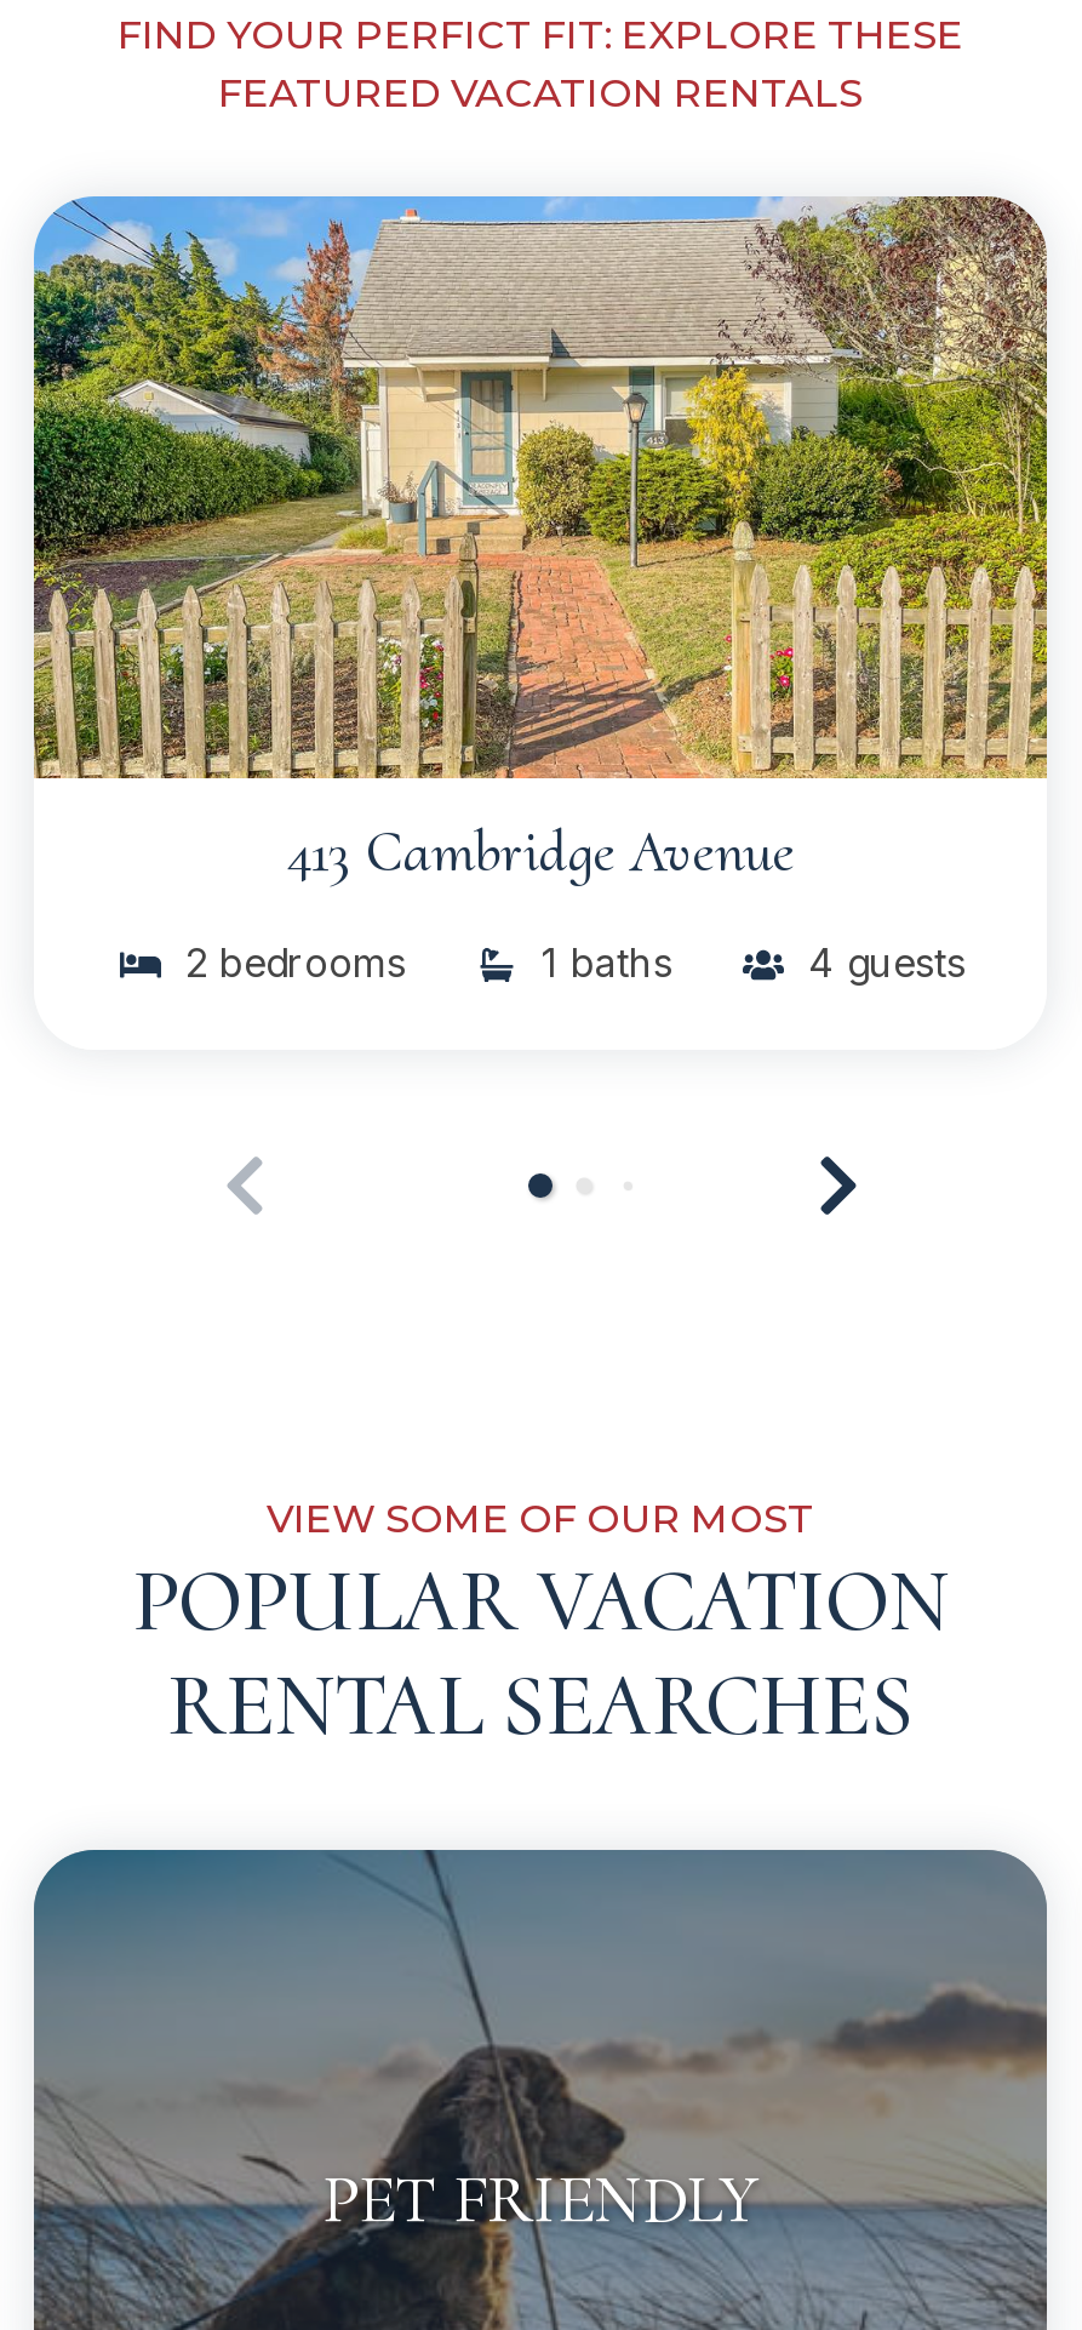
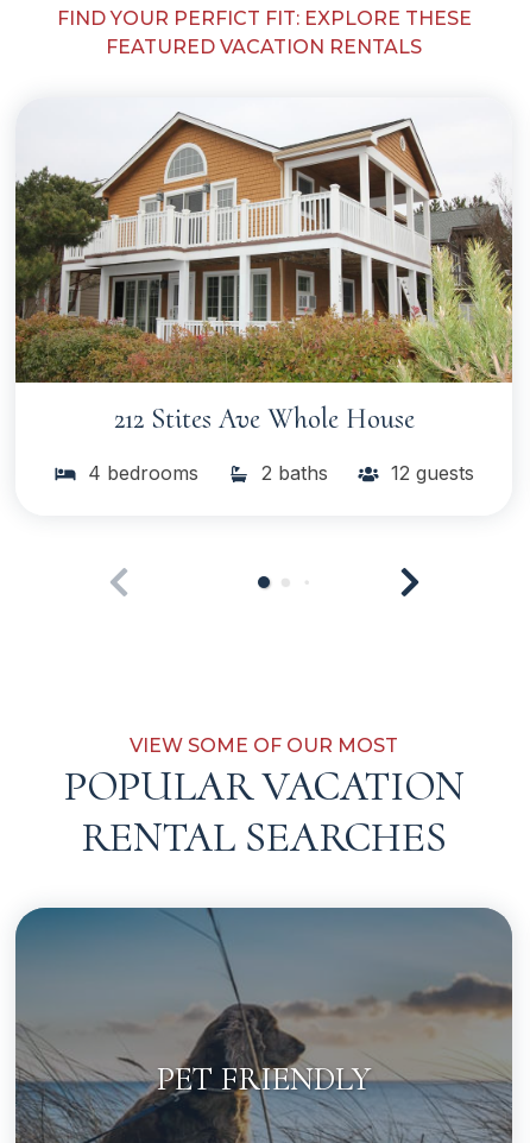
[32,194,1049,886] [image] | 413 Cambridge Avenue -> [14,97,513,435] [image] | 212 Stites Ave Whole House
[173,937,966,986] 2 bedrooms | 1 baths | 4 guests -> [82,460,474,484] 4 bedrooms | 2 baths | 12 guests

